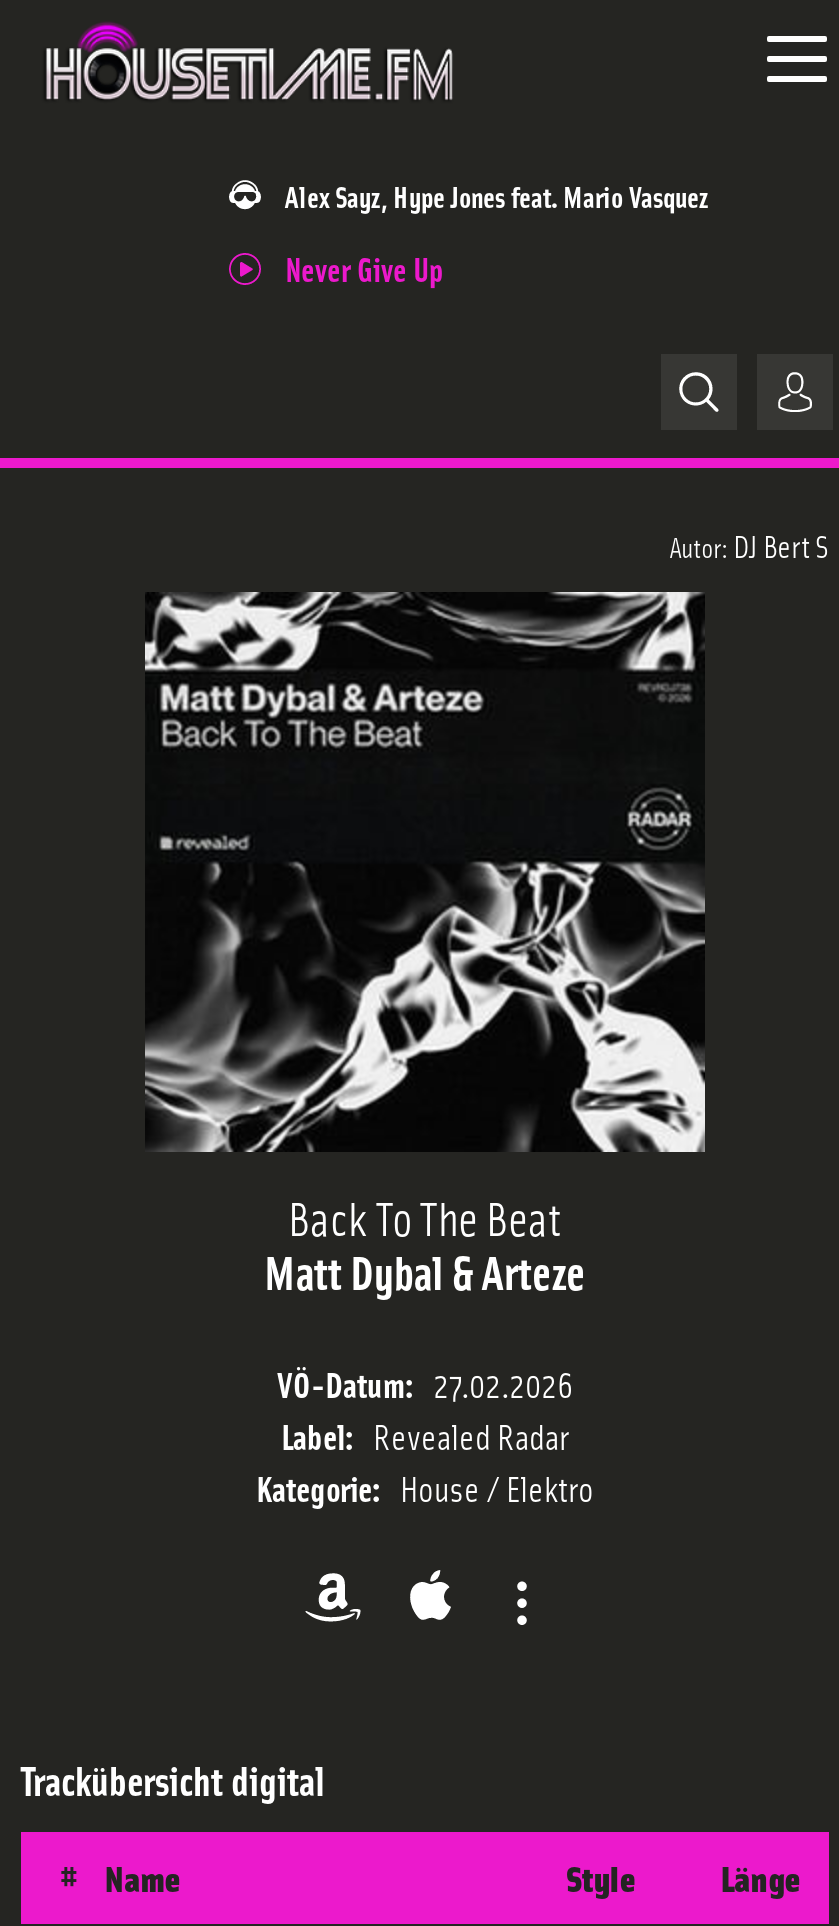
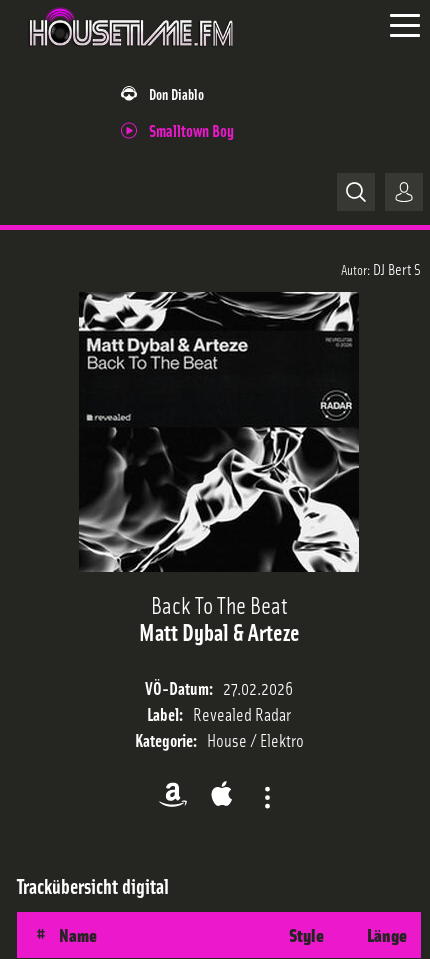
[285,176,709,214] Alex Sayz, Hype Jones feat. Mario Vasquez -> [149,84,204,103] Don Diablo
[285,245,443,287] Never Give Up -> [149,119,234,140] Smalltown Boy

